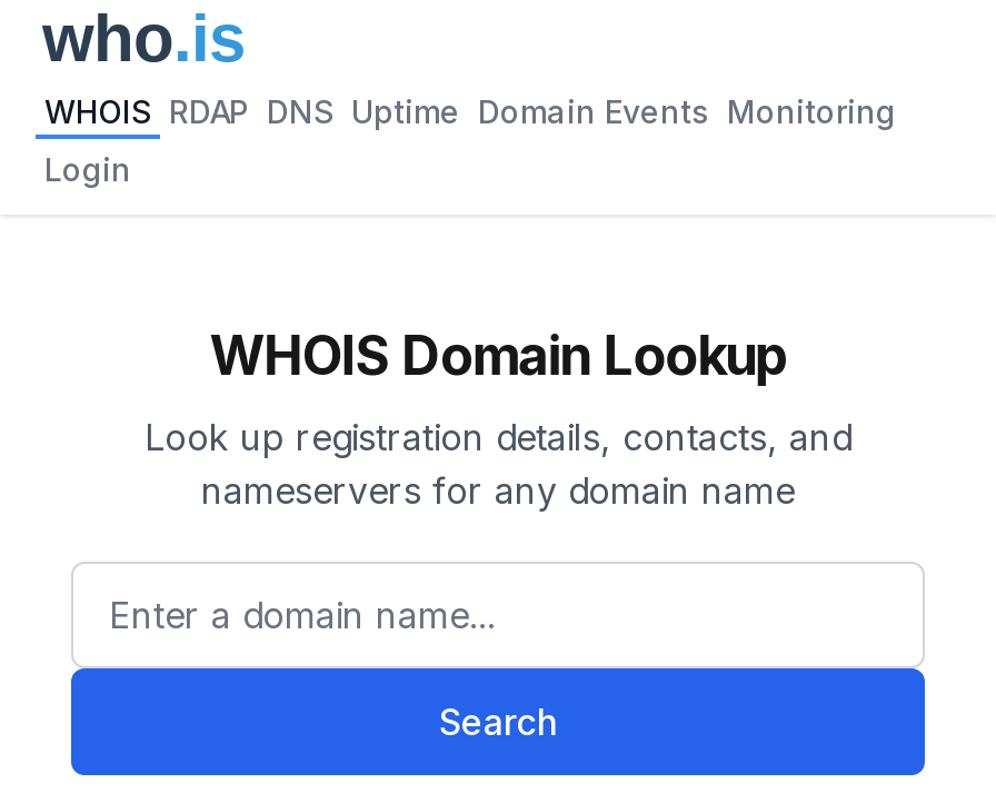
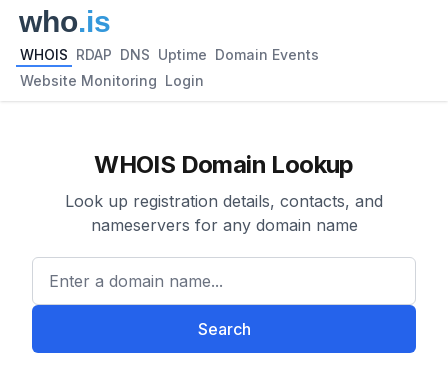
[44,92,896,130] WHOIS RDAP DNS Uptime Domain Events Monitoring -> [20,46,319,63] WHOIS RDAP DNS Uptime Domain Events
[44,150,131,188] Login -> [20,72,204,89] Website Monitoring Login

